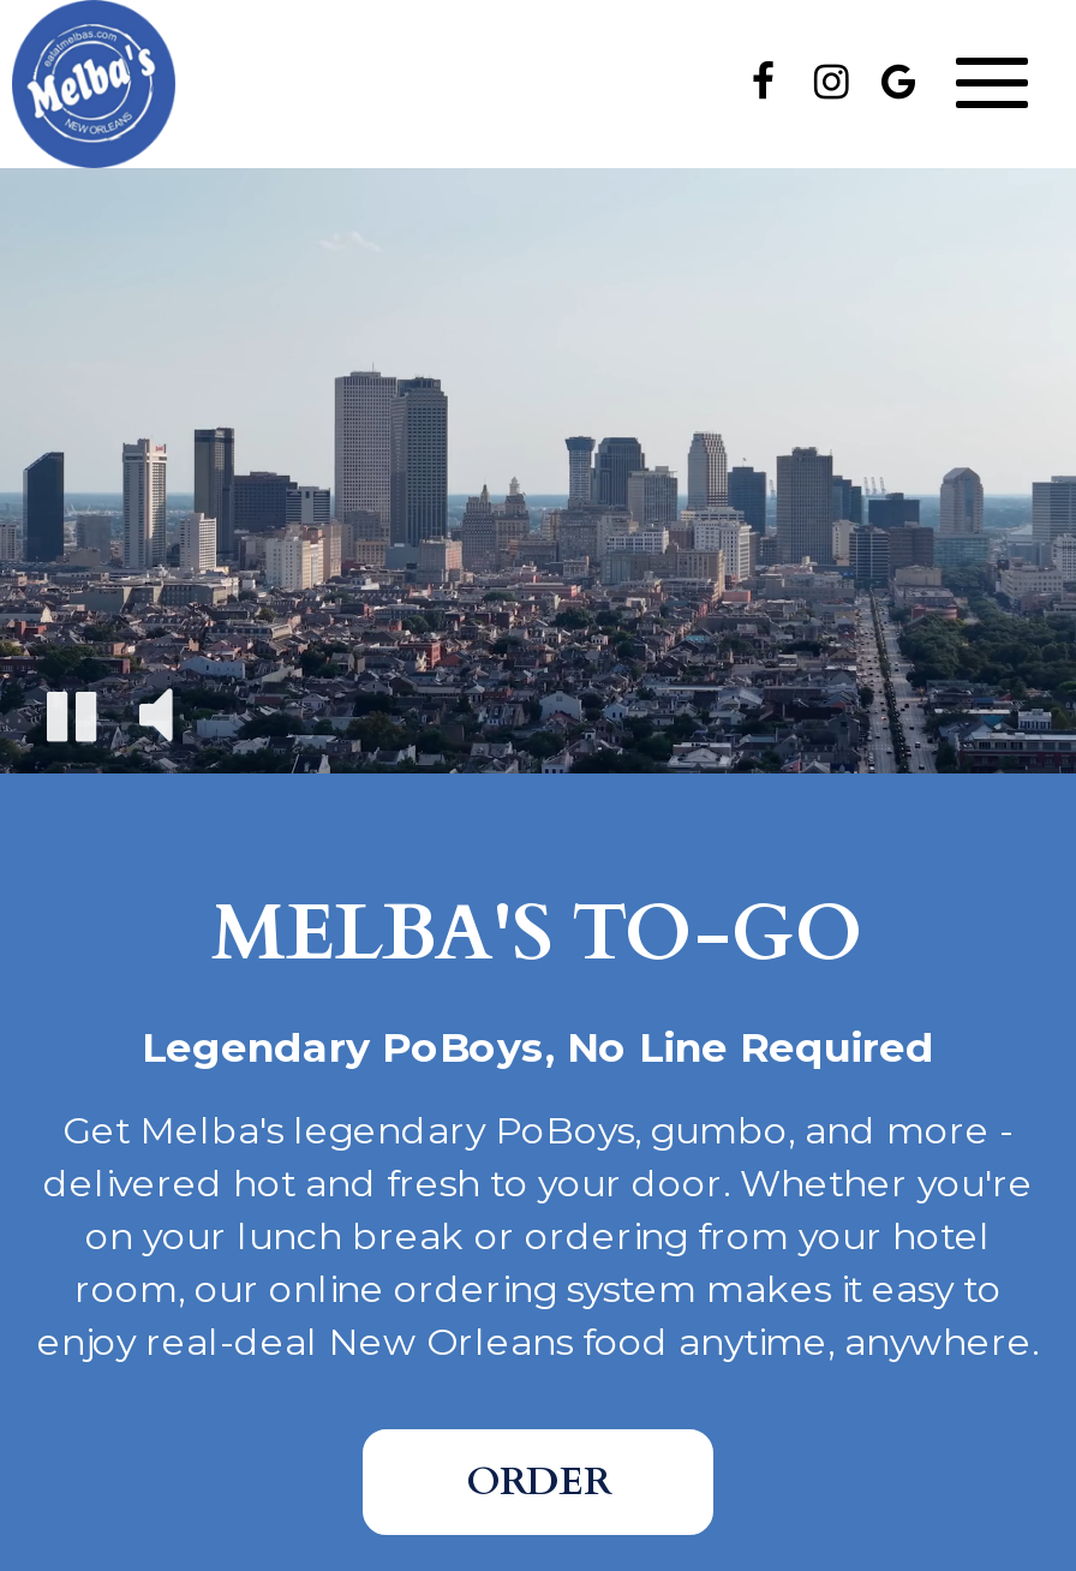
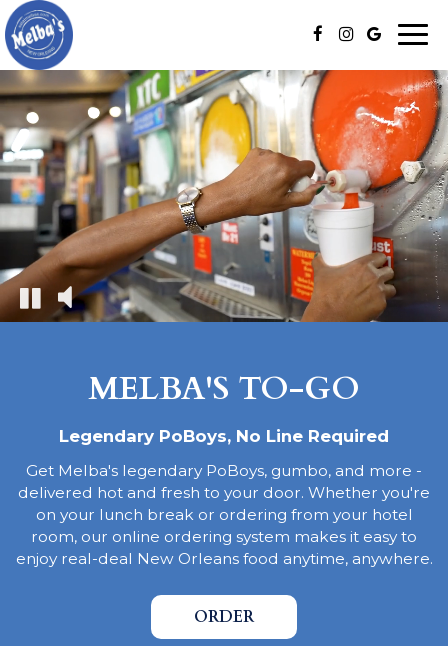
[7,166,1069,776] [image] -> [3,69,445,323] [image]

